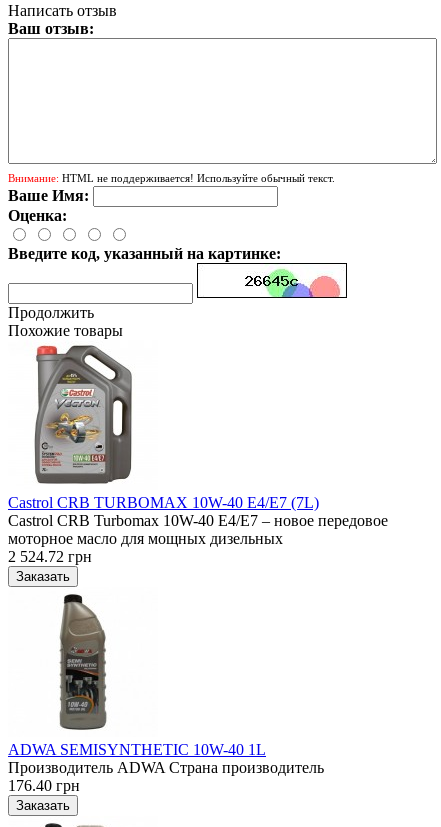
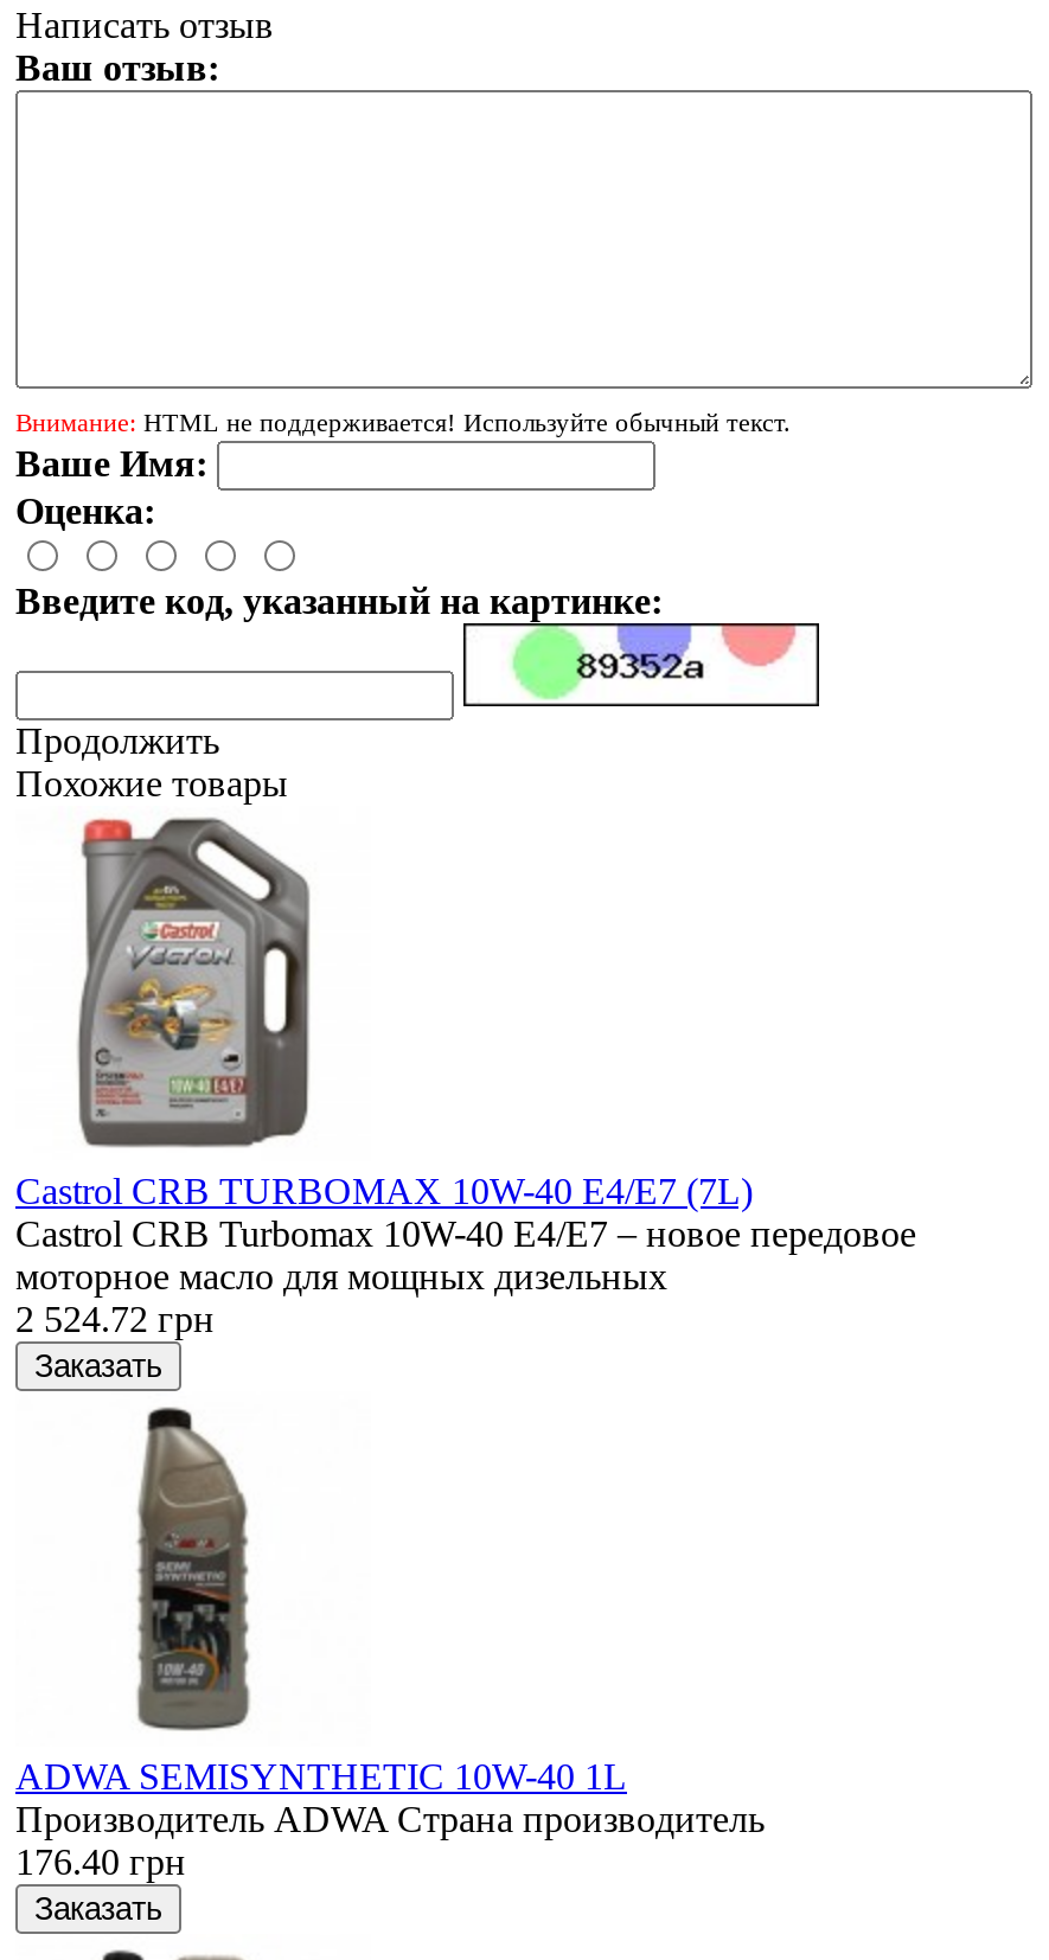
[217,263,341,298] [image] -> [508,623,802,706] [image]

